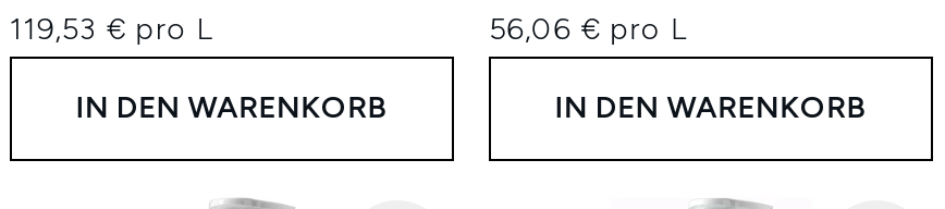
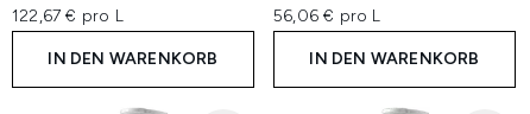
[10,11,212,48] 119,53 € pro L -> [12,6,123,26] 122,67 € pro L

